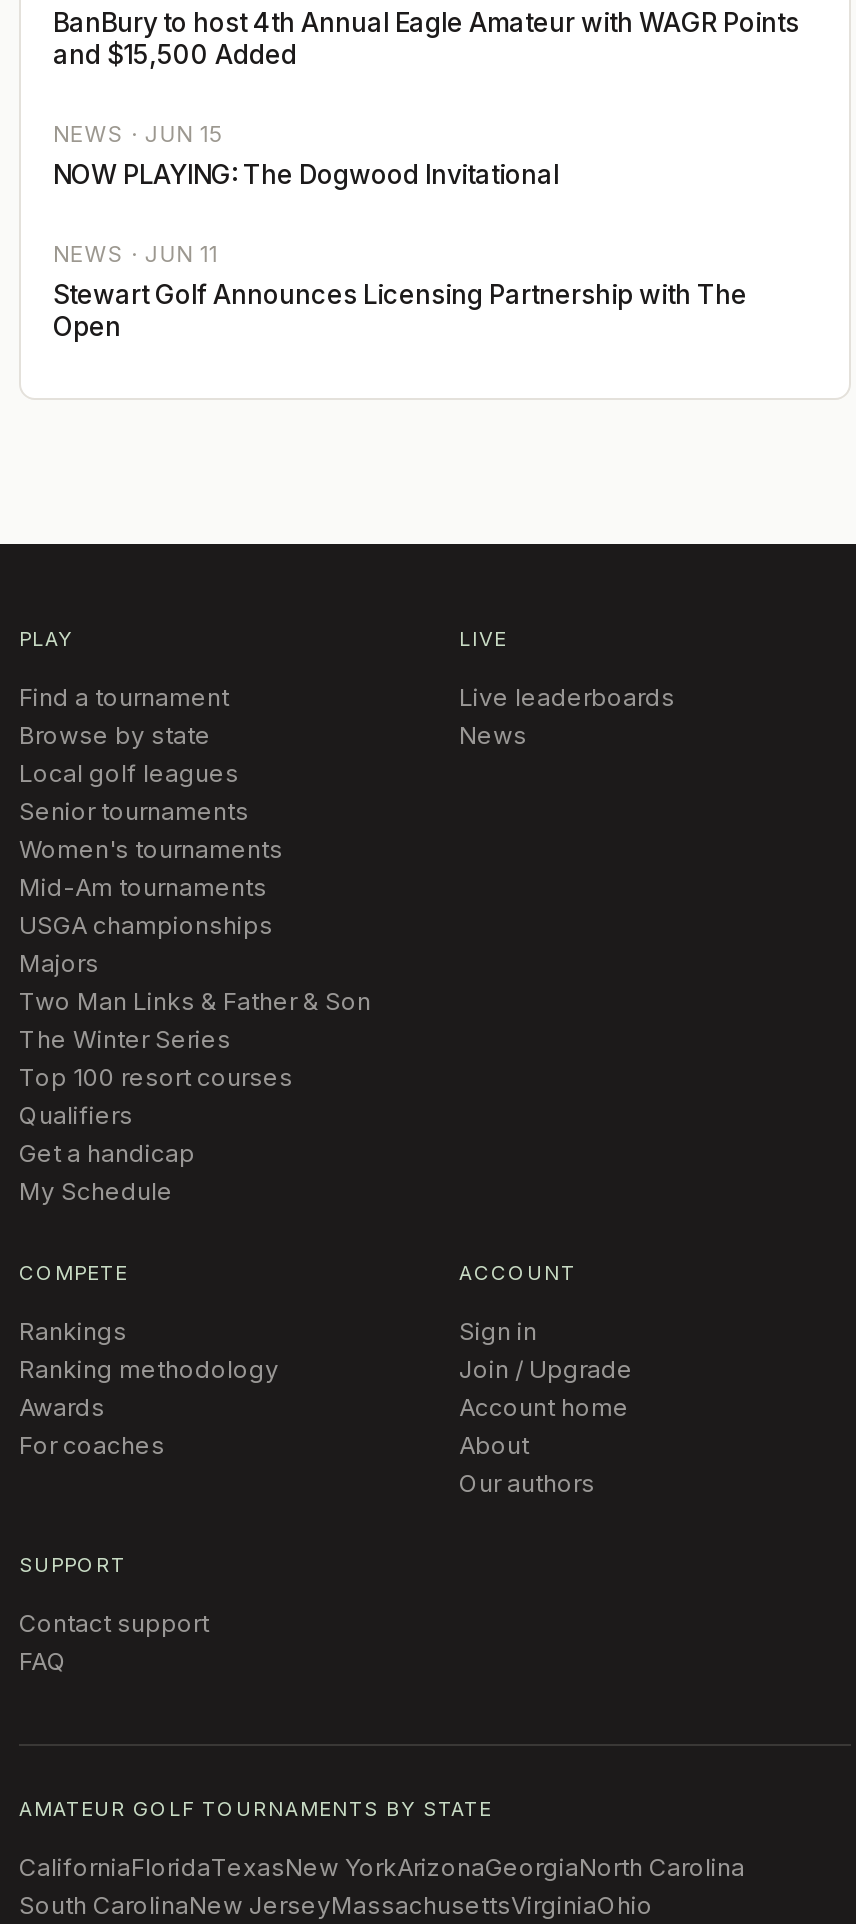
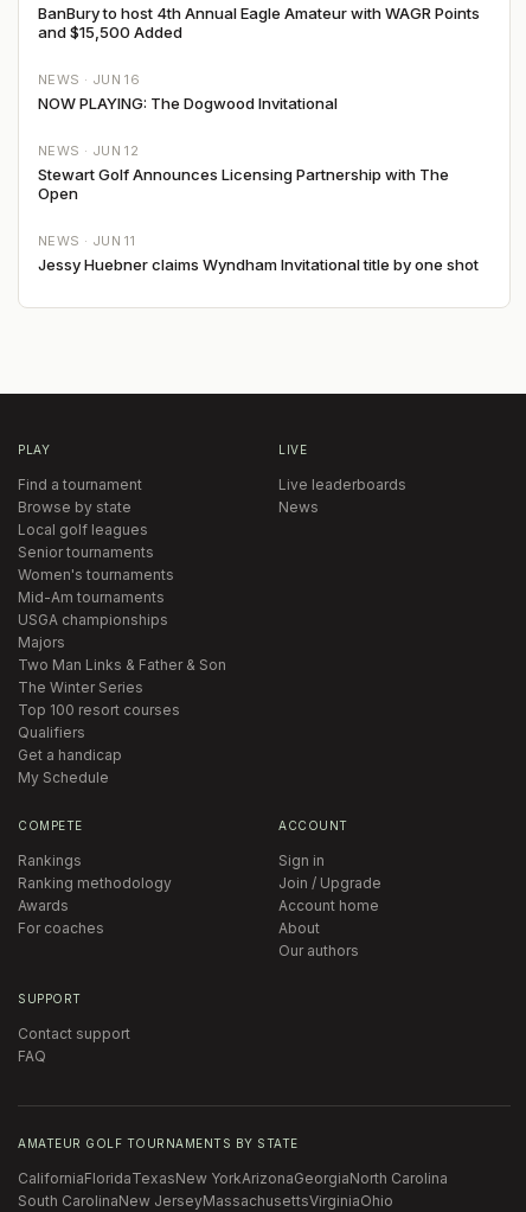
[53,119,223,147] NEWS · JUN 15 -> [38,71,140,87] NEWS · JUN 16
[53,239,217,267] NEWS · JUN 11 -> [38,142,139,159] NEWS · JUN 12
none -> [38,232,479,274] NEWS · JUN 11 | Jessy Huebner claims Wyndham Invitational title by one shot

